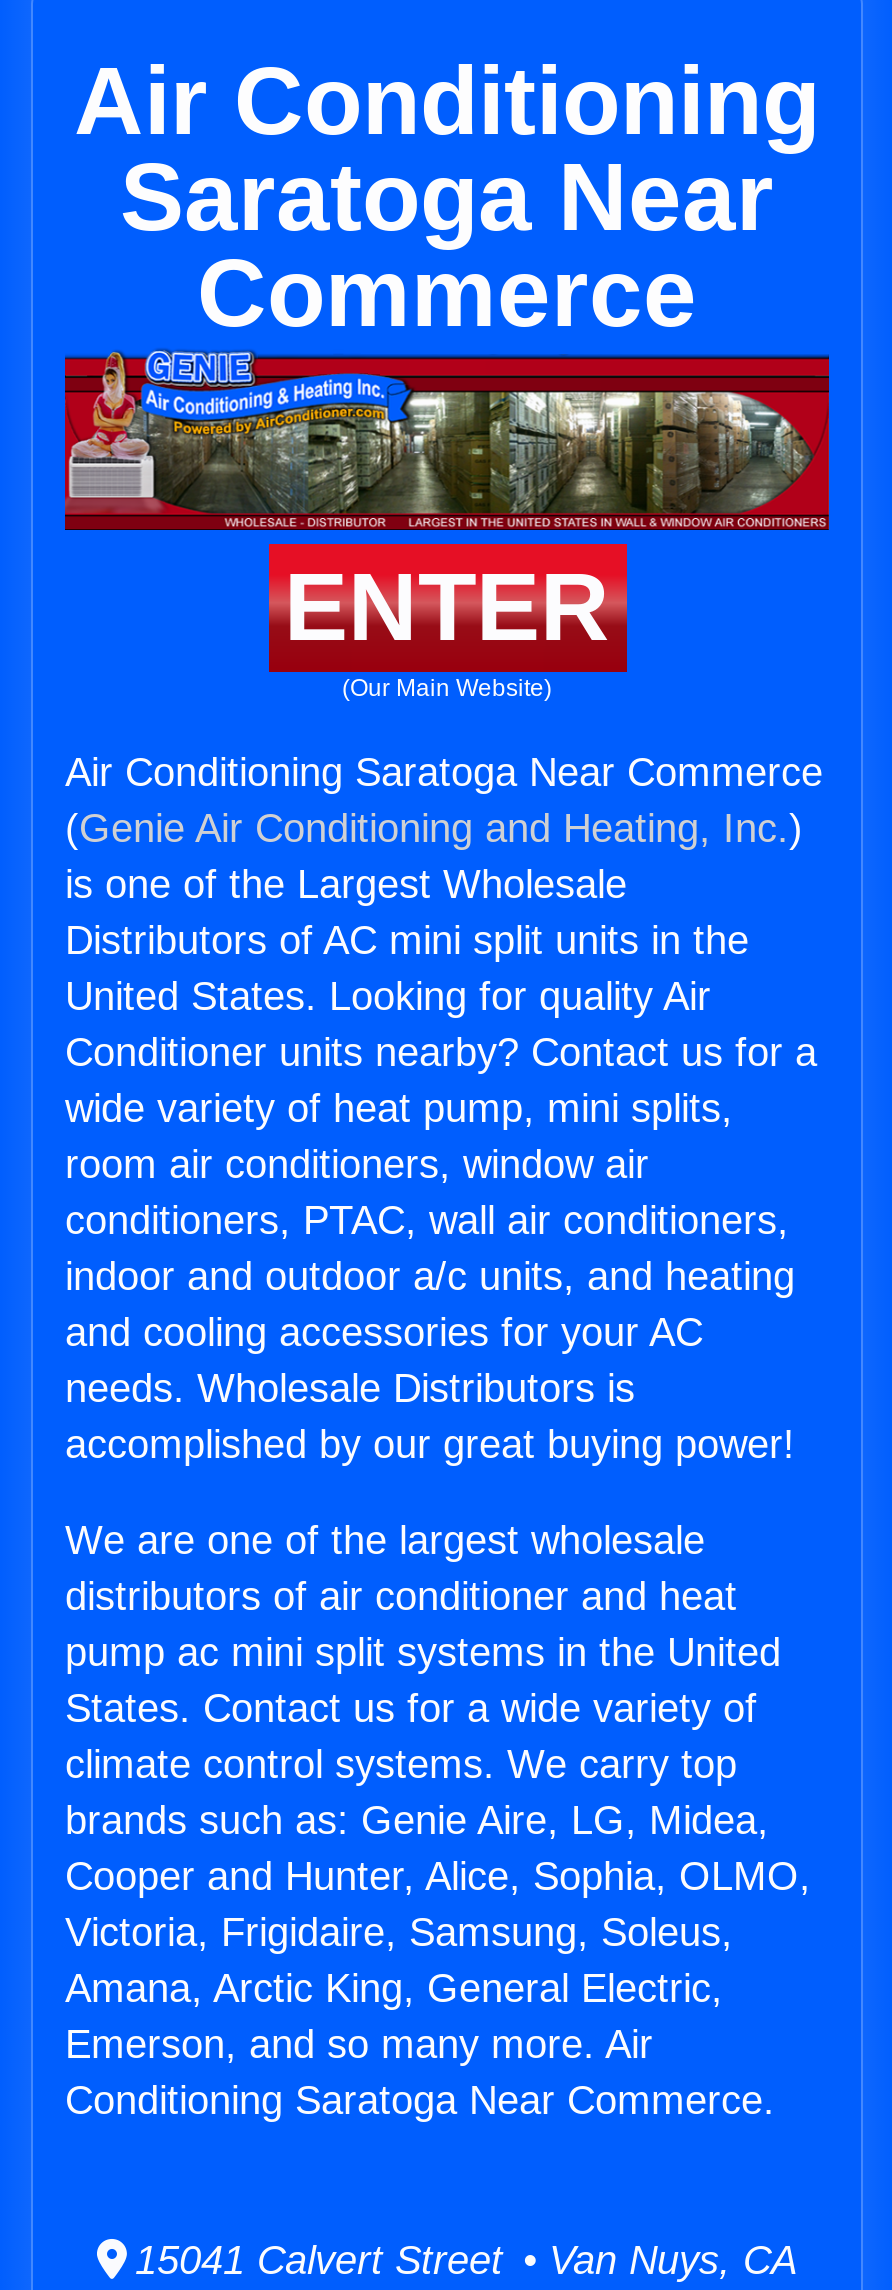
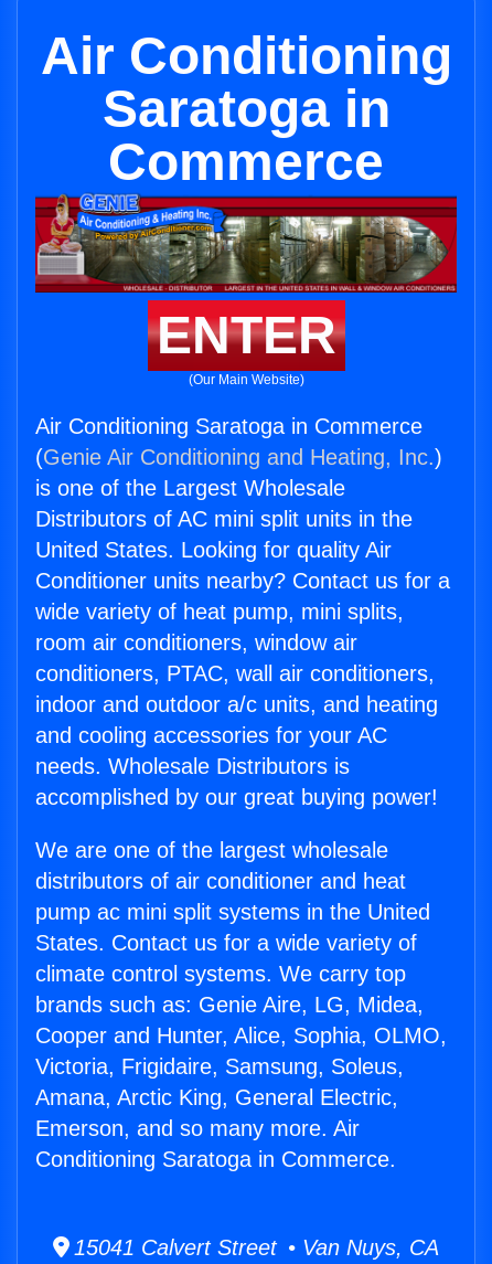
[120,144,774,250] Saratoga Near -> [102,79,390,138] Saratoga in
[65,750,823,794] Air Conditioning Saratoga Near Commerce -> [35,414,423,438] Air Conditioning Saratoga in Commerce
[65,2078,775,2122] Conditioning Saratoga Near Commerce. -> [35,1147,396,1171] Conditioning Saratoga in Commerce.

